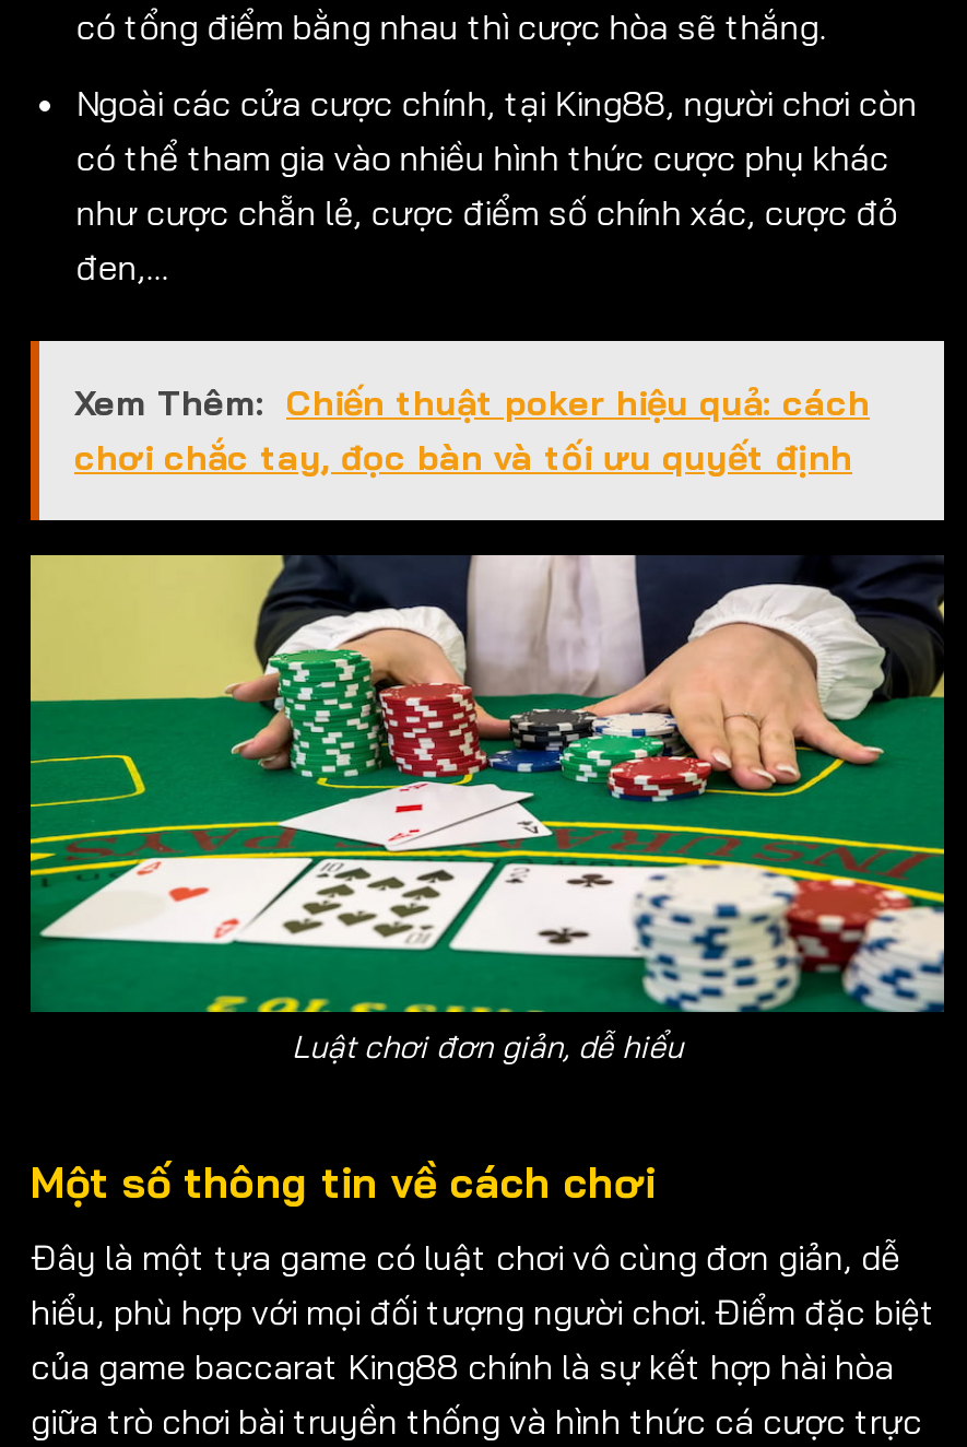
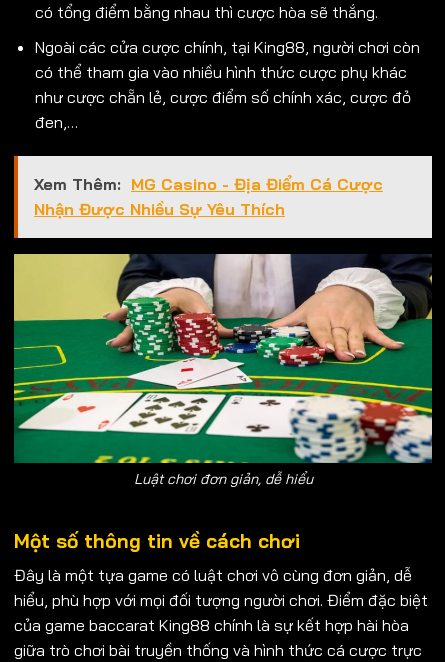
[74,379,870,478] Xem Thêm: Chiến thuật poker hiệu quả: cách | chơi chắc tay, đọc bàn và tối ưu quyết định -> [34,174,383,219] Xem Thêm: MG Casino - Địa Điểm Cá Cược | Nhận Được Nhiều Sự Yêu Thích

